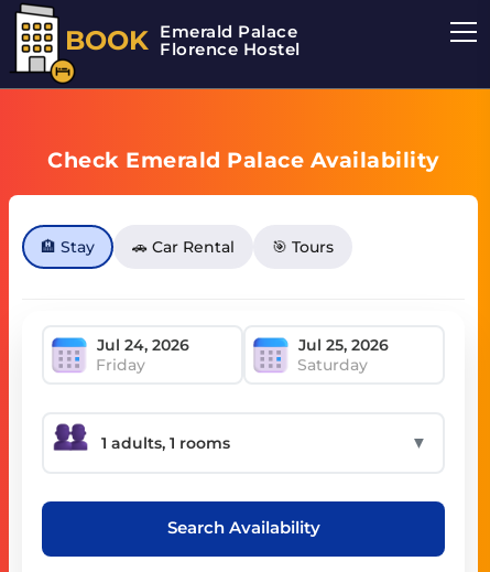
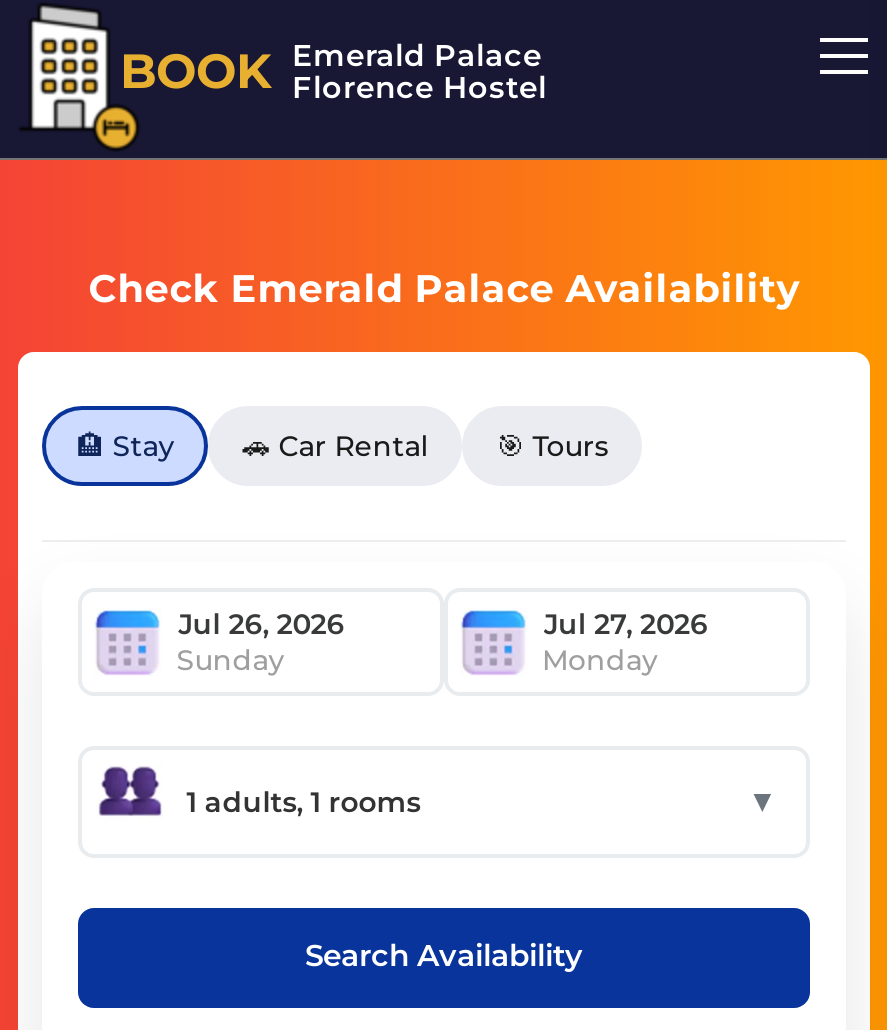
[96,354,368,374] Friday | Saturday -> [176,641,658,677] Sunday | Monday

